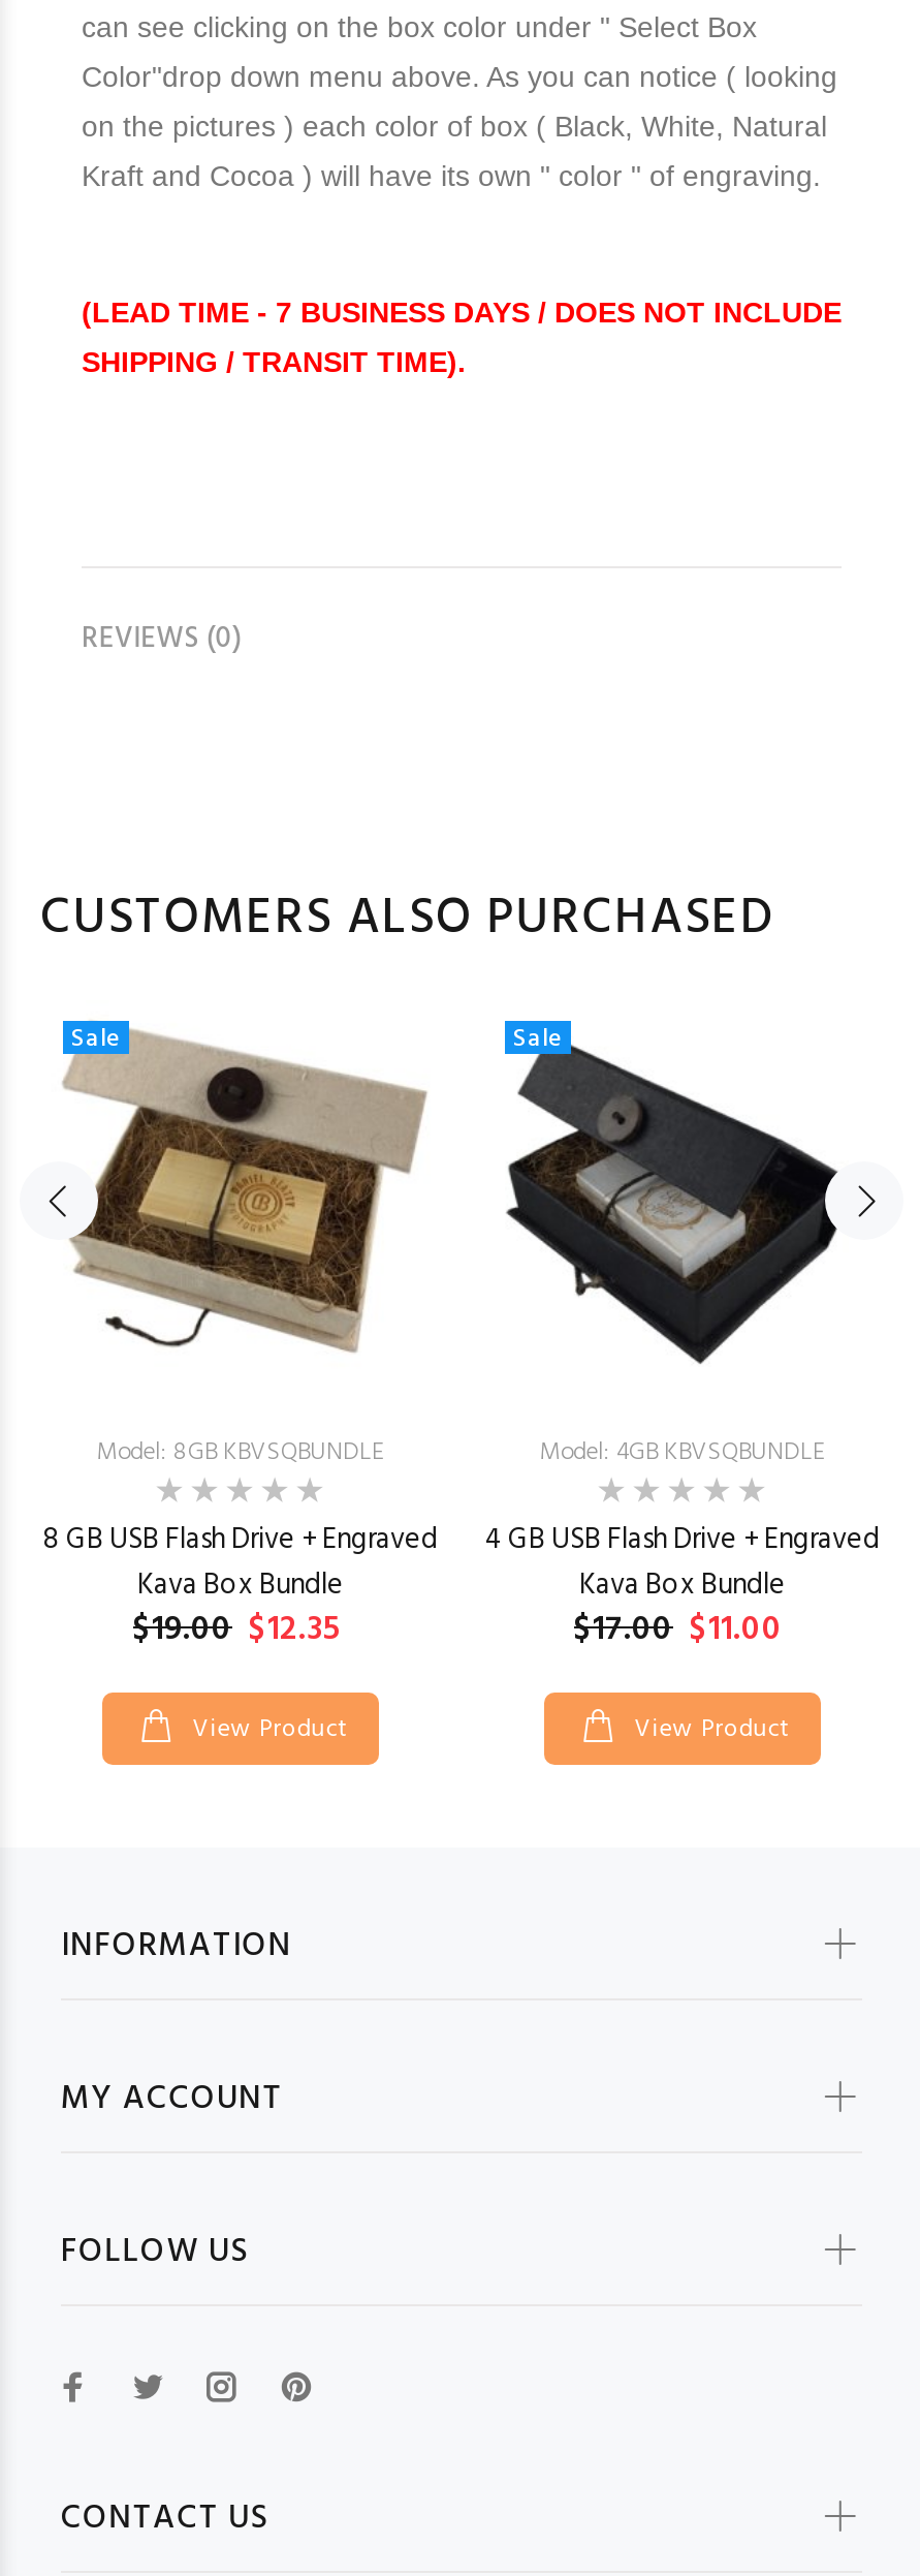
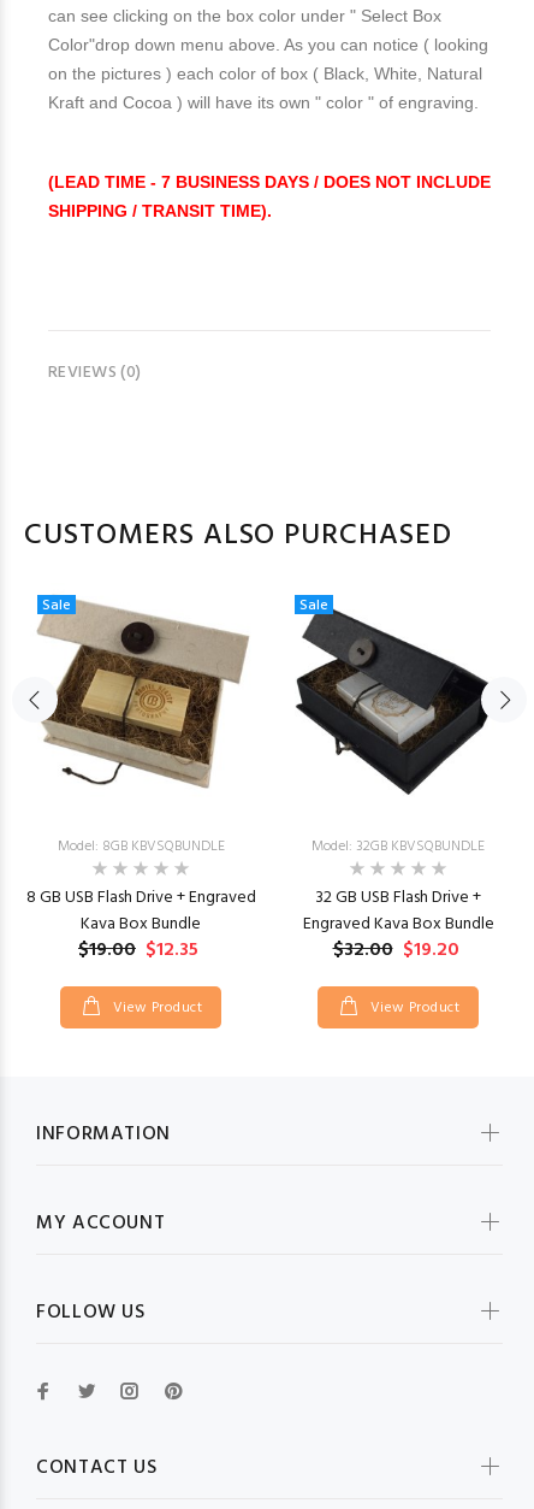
[540,1431,825,1473] Model: 4GB KBVSQBUNDLE -> [311,834,485,858] Model: 32GB KBVSQBUNDLE
[485,1516,880,1657] 4 GB USB Flash Drive + Engraved | Kava Box Bundle | $17.00 $11.00 -> [302,883,494,965] 32 GB USB Flash Drive + | Engraved Kava Box Bundle | $32.00 $19.20

